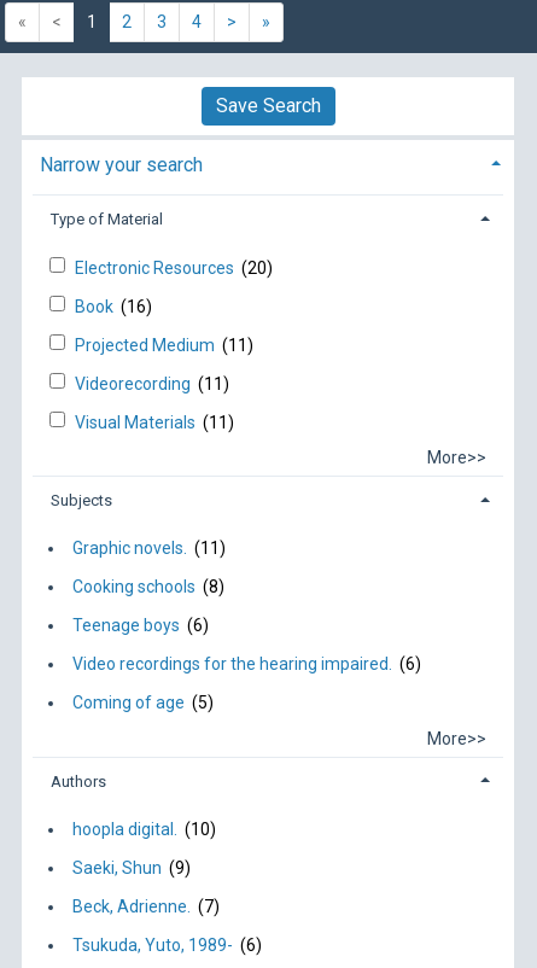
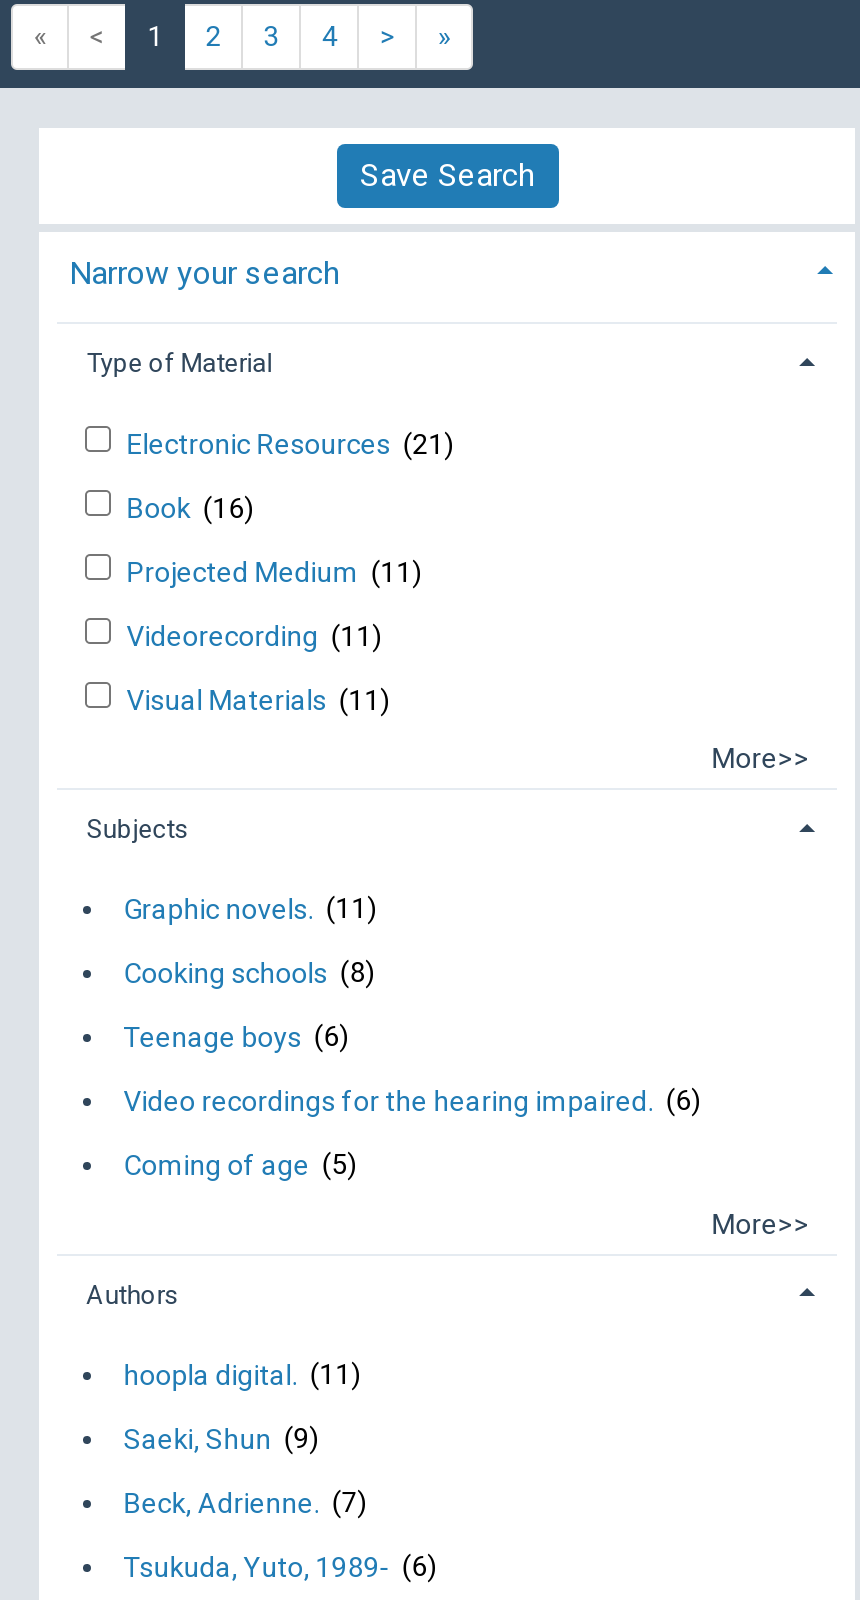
[75,258,272,277] Electronic Resources (20) -> [127,427,455,459] Electronic Resources (21)
[73,820,216,839] hoopla digital. (10) -> [123,1358,361,1390] hoopla digital. (11)

